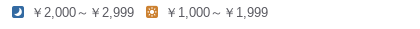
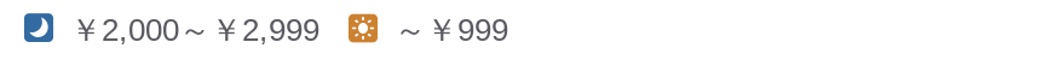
[165,5,268,20] ￥1,000～￥1,999 -> [395,13,508,49] ～￥999

